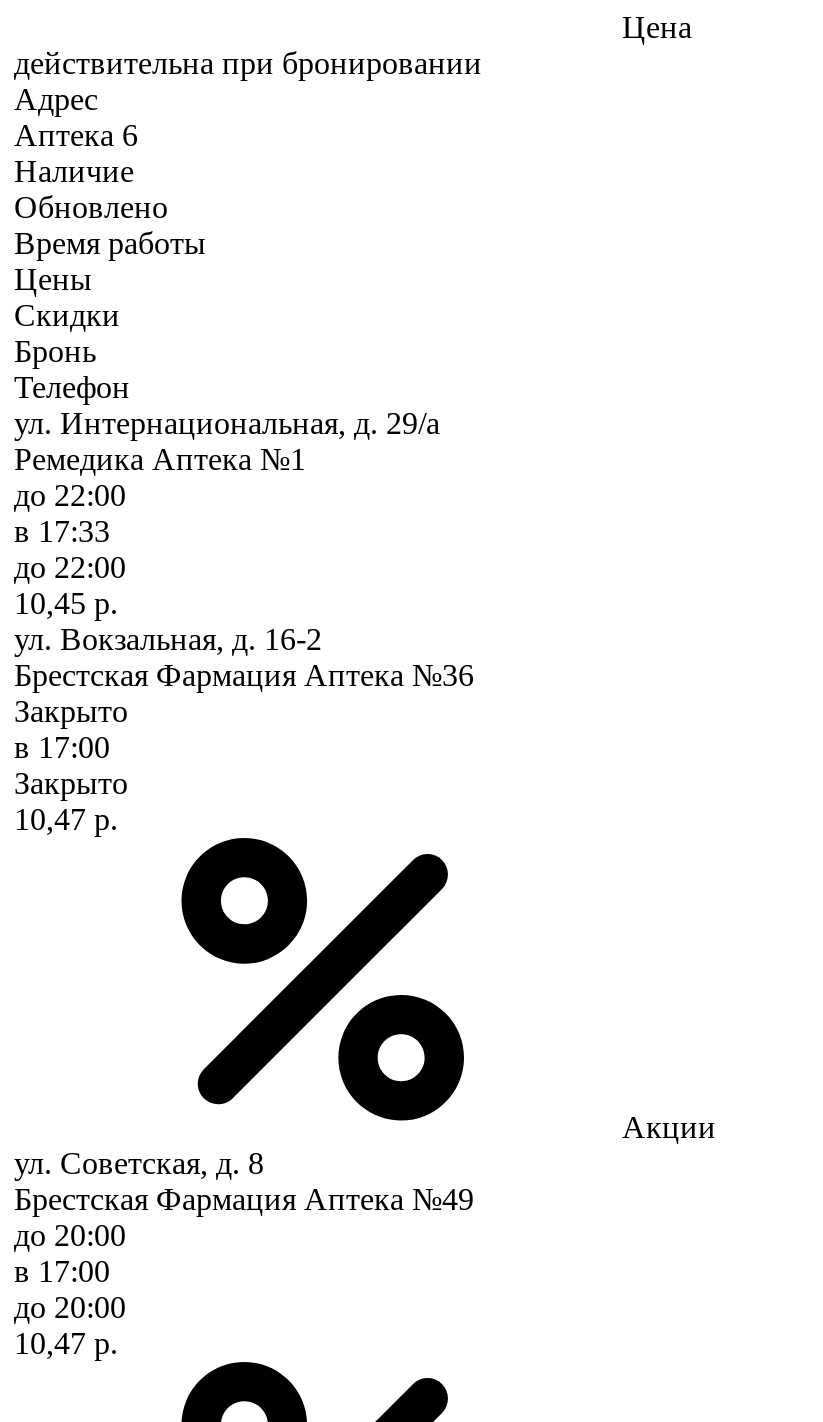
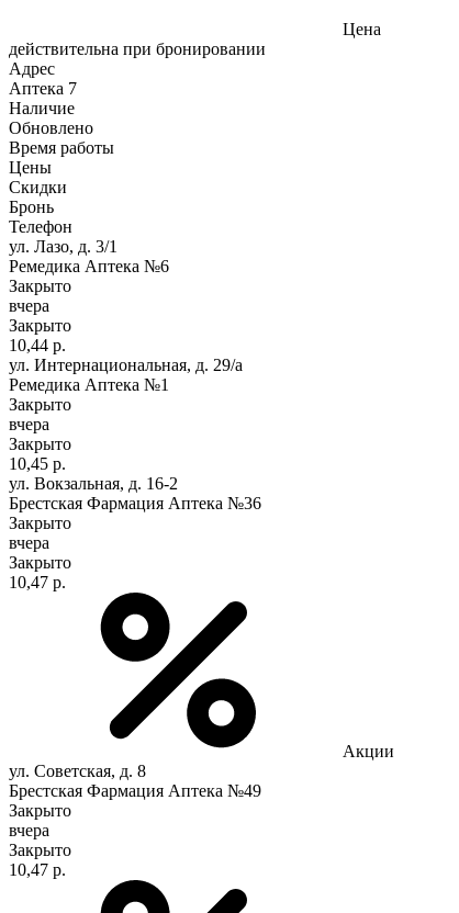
[14,118,138,152] Аптека 6 -> [9,79,77,97] Аптека 7
none -> [9,237,169,354] ул. Лазо, д. 3/1 | Ремедика Аптека №6 | Закрыто | вчера | Закрыто | 10,44 р.
[14,478,126,584] до 22:00 | в 17:33 | до 22:00 -> [9,395,71,453] Закрыто | вчера | Закрыто
[14,730,110,764] в 17:00 -> [9,533,49,552] вчера
[14,1218,126,1324] до 20:00 | в 17:00 | до 20:00 -> [9,801,71,859] Закрыто | вчера | Закрыто

